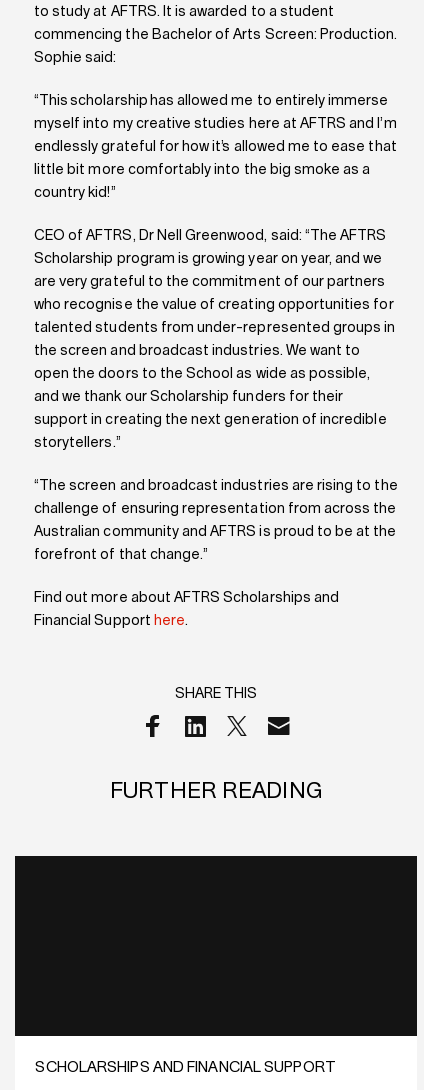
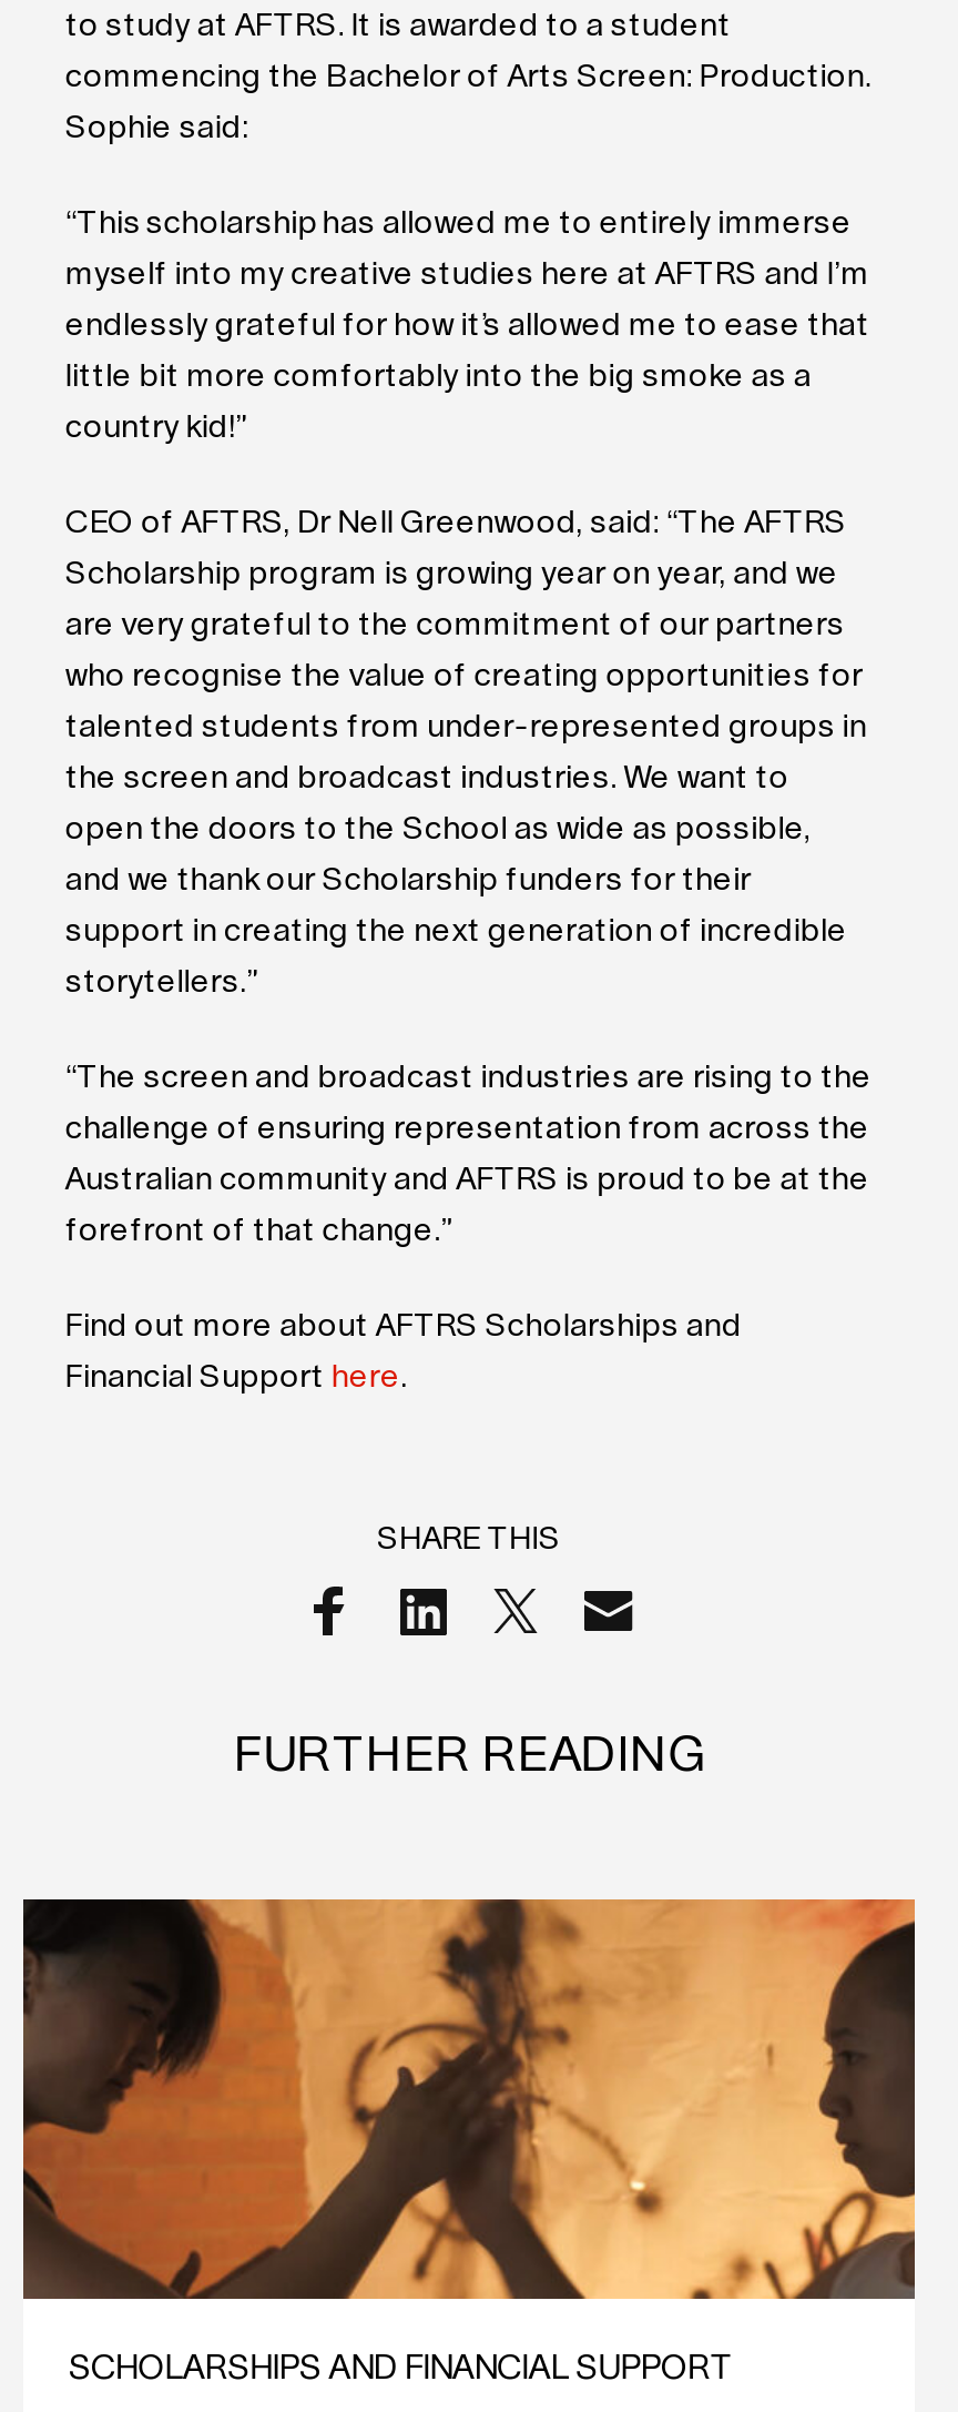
none -> [21,1897,917,2301] [image]

